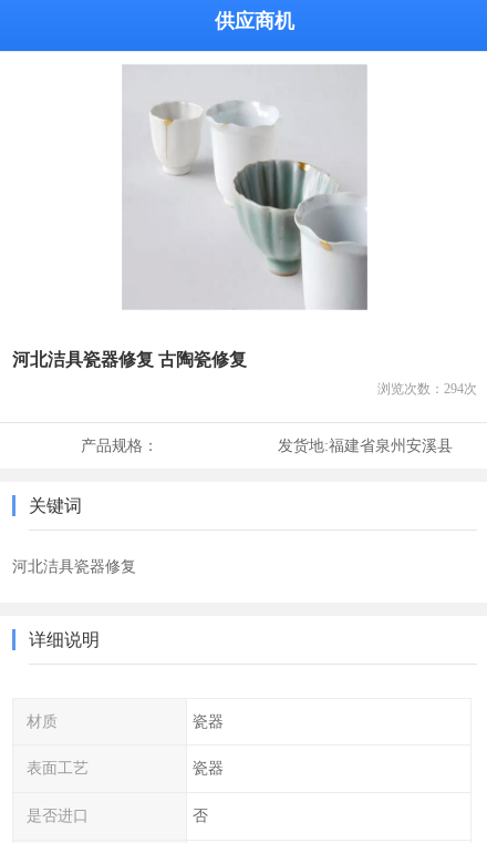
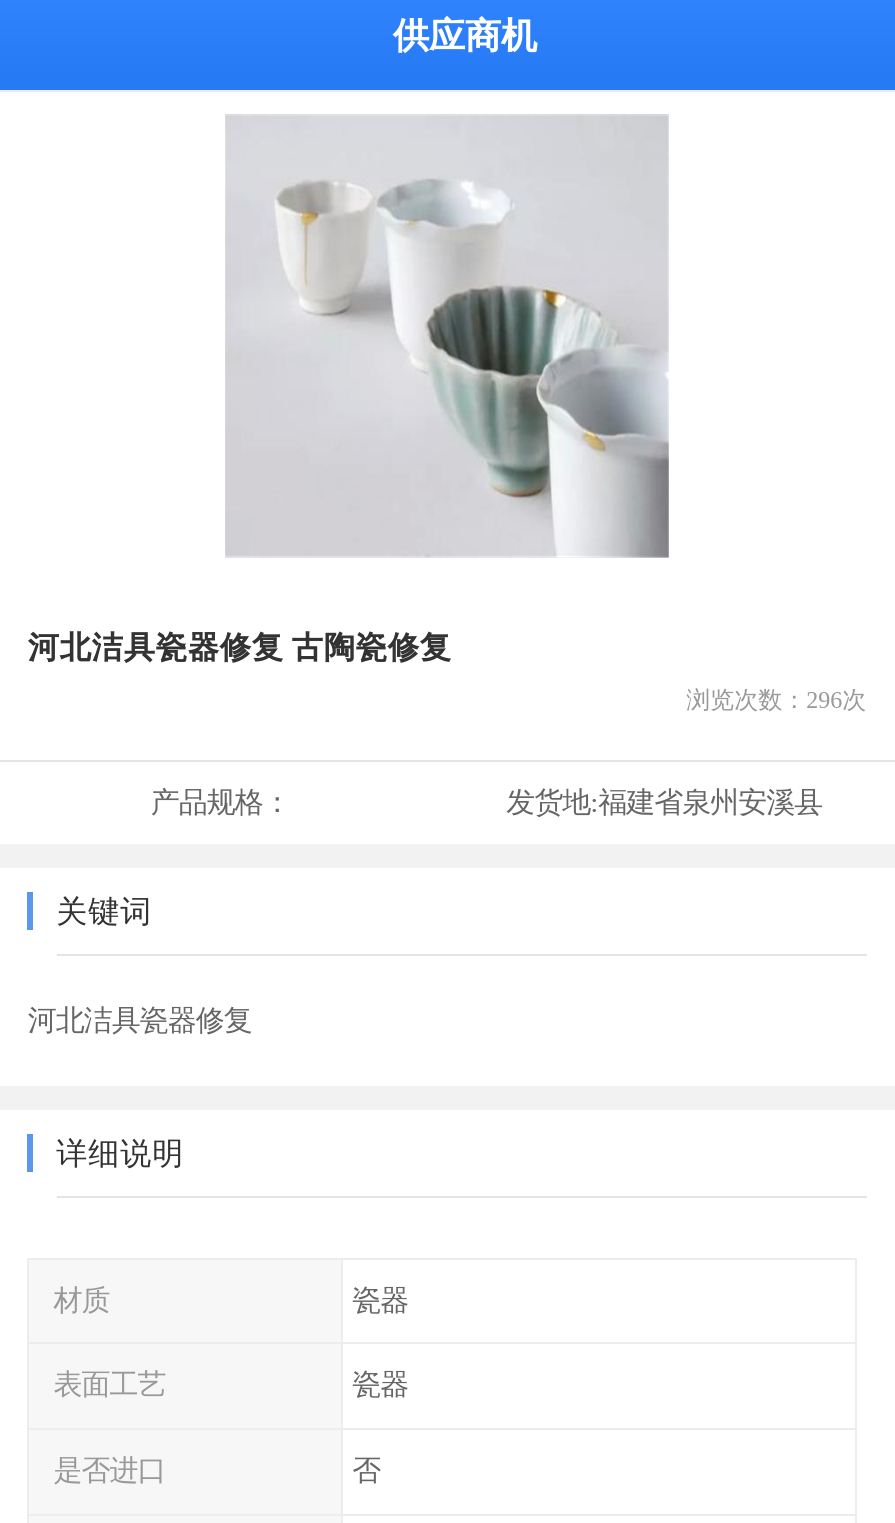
[377,381,477,396] 浏览次数：294次 -> [686,685,866,713] 浏览次数：296次

